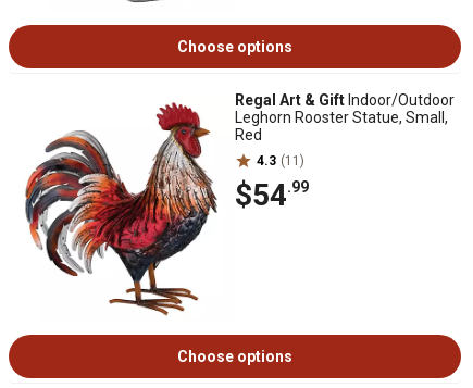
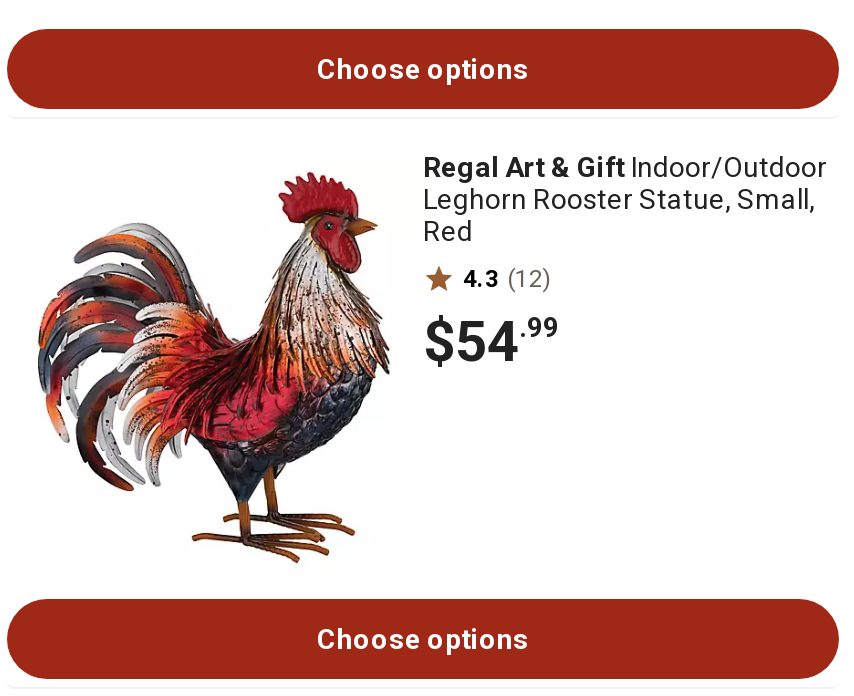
[257,153,304,168] 4.3 (11) -> [463,265,551,293] 4.3 (12)

